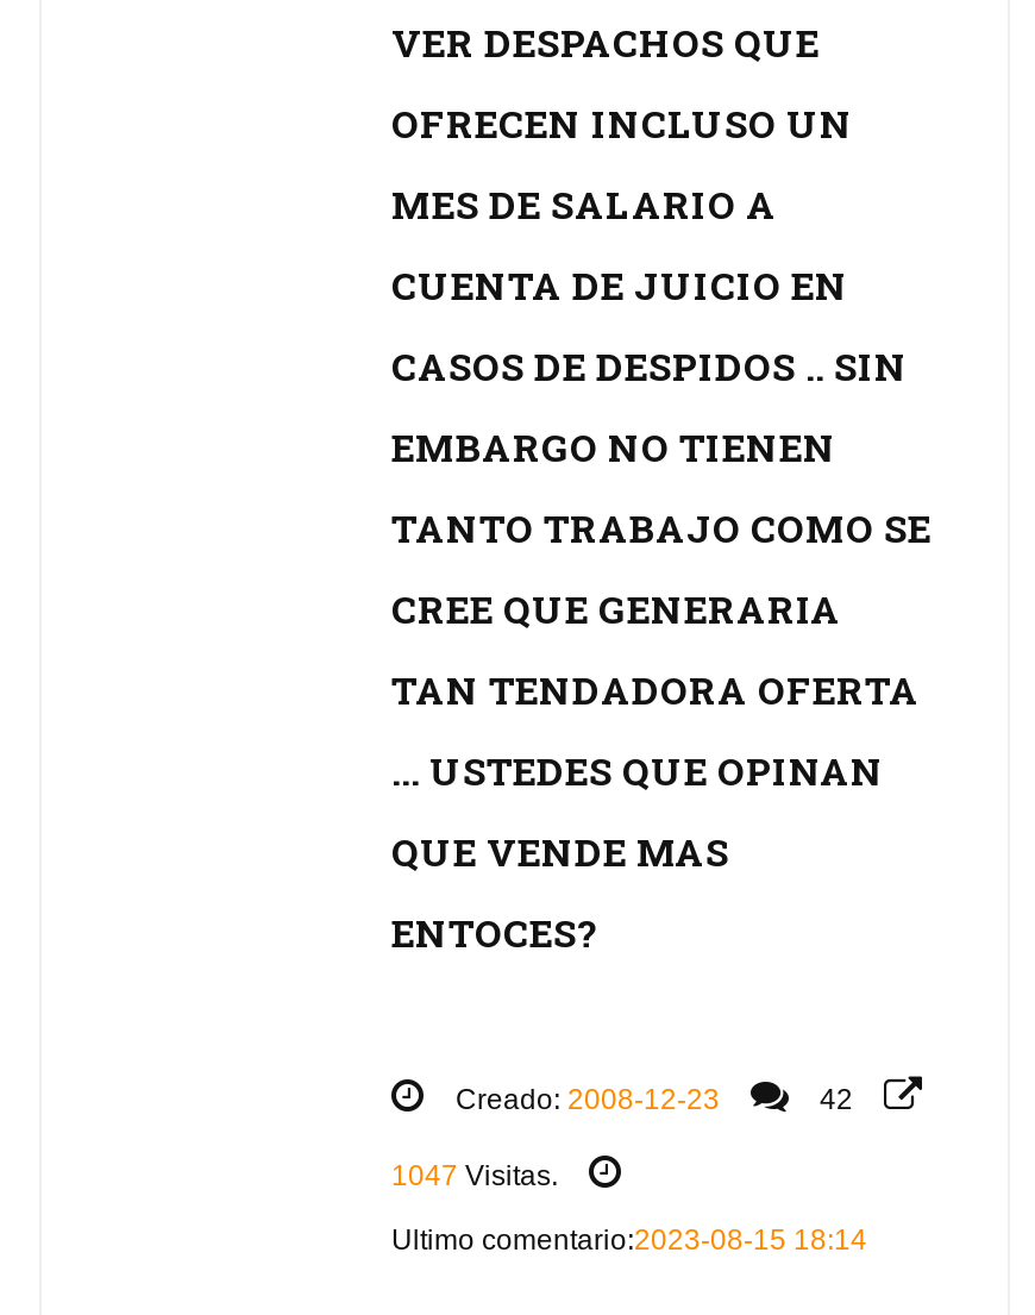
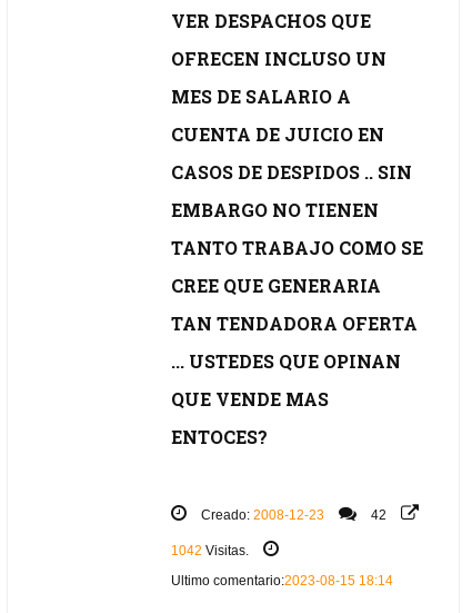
[391,1159,558,1192] 1047 Visitas. -> [171,543,249,558] 1042 Visitas.

